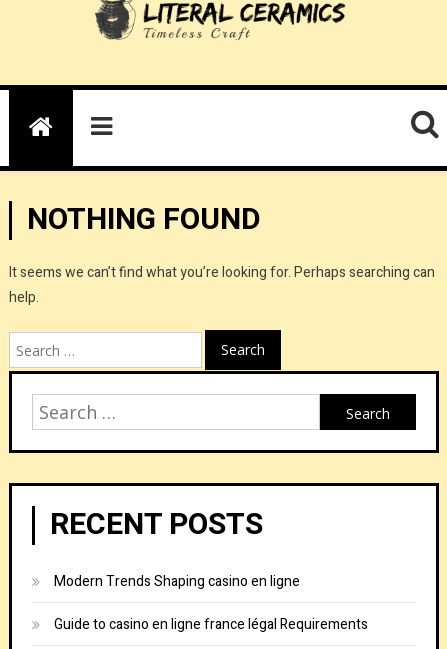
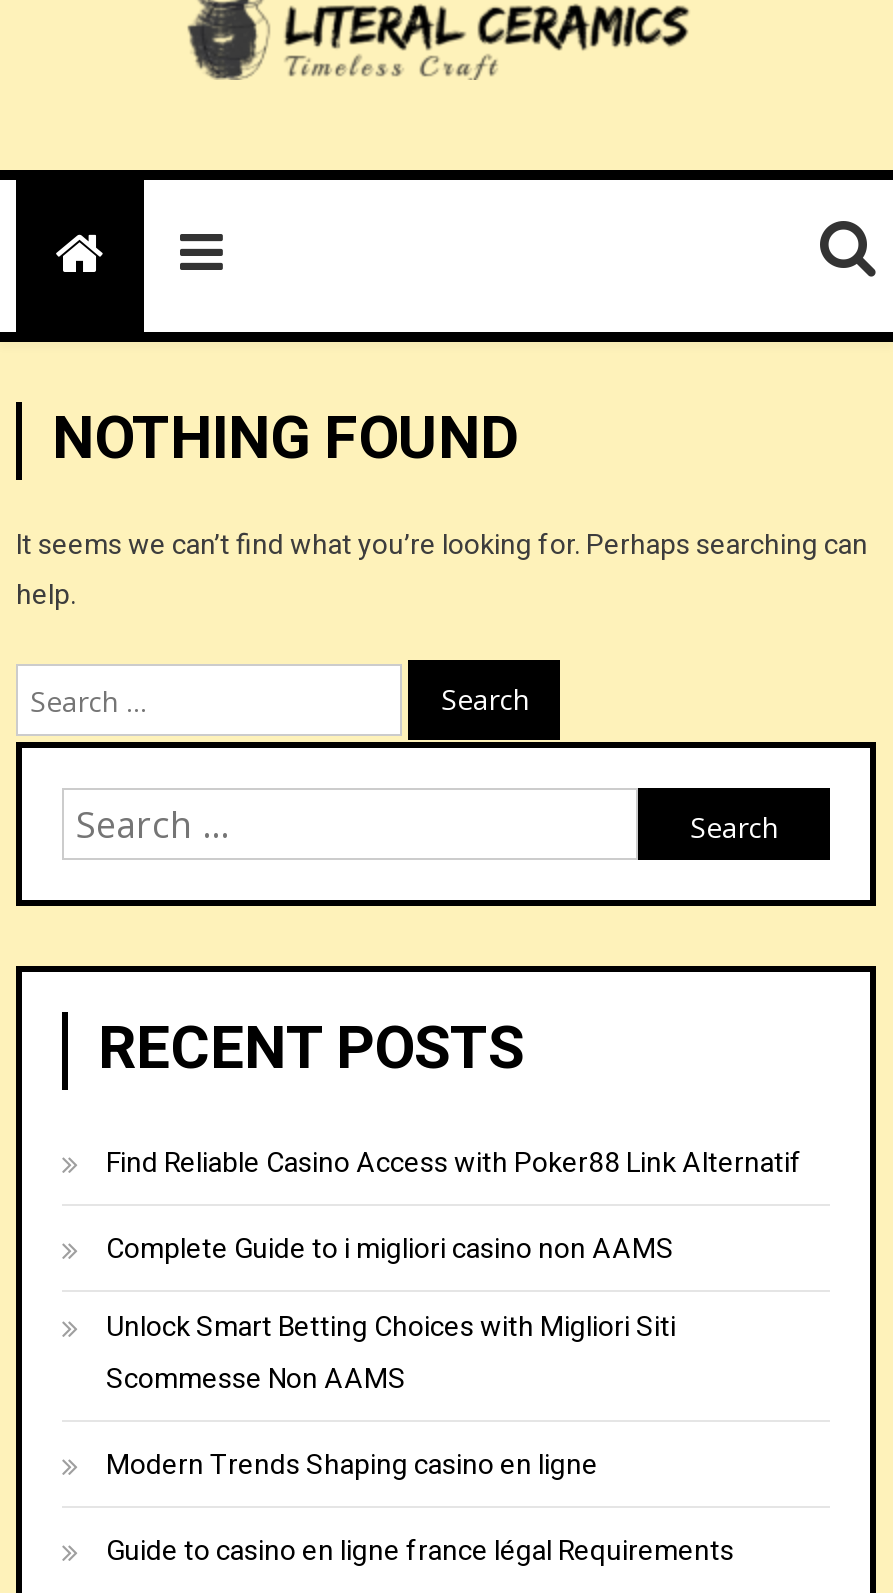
none -> [106,1142,802,1400] Find Reliable Casino Access with Poker88 Link Alternatif | Complete Guide to i migliori casino non AAMS | Unlock Smart Betting Choices with Migliori Siti | Scommesse Non AAMS

